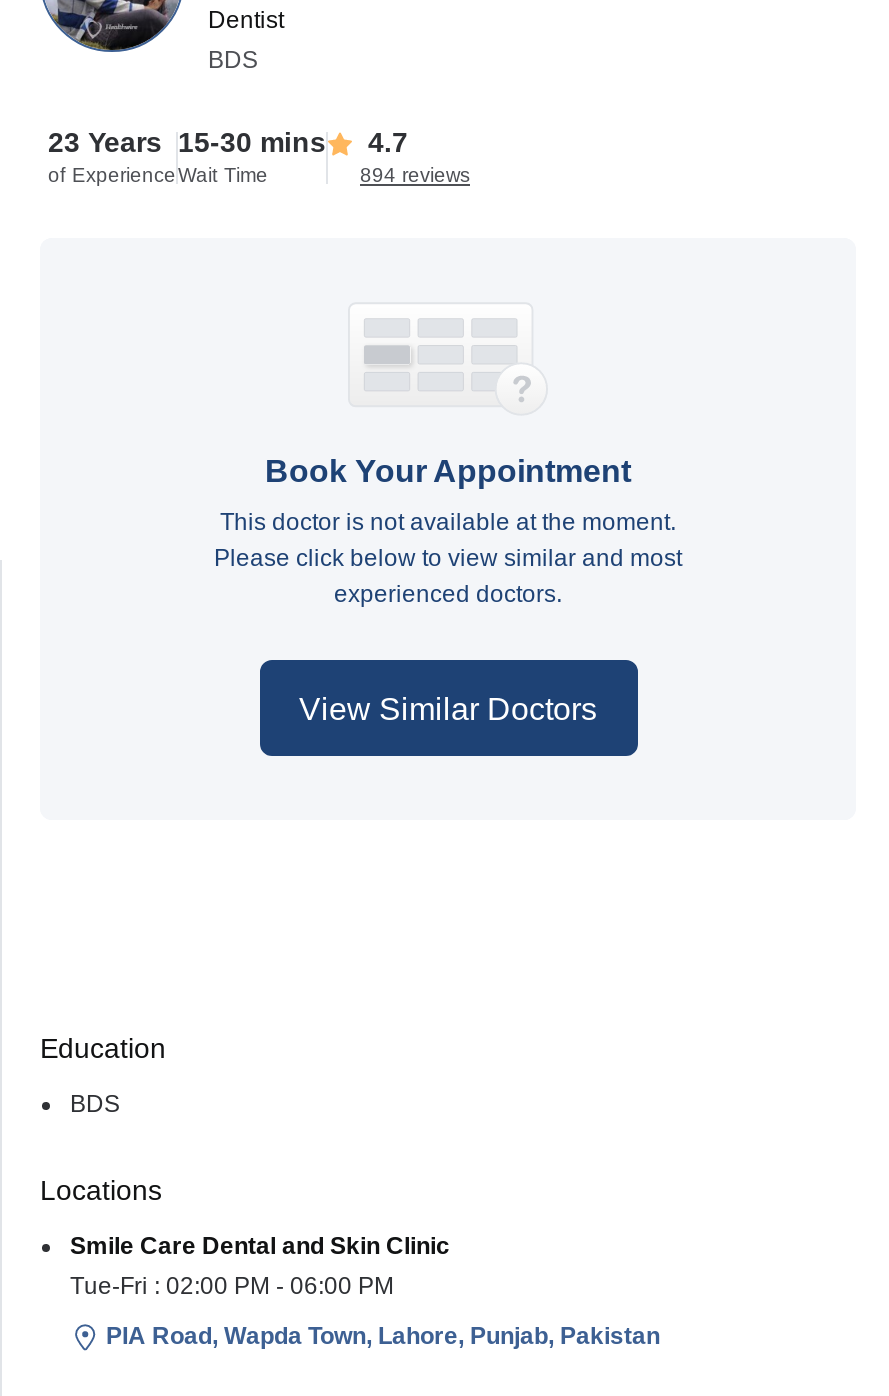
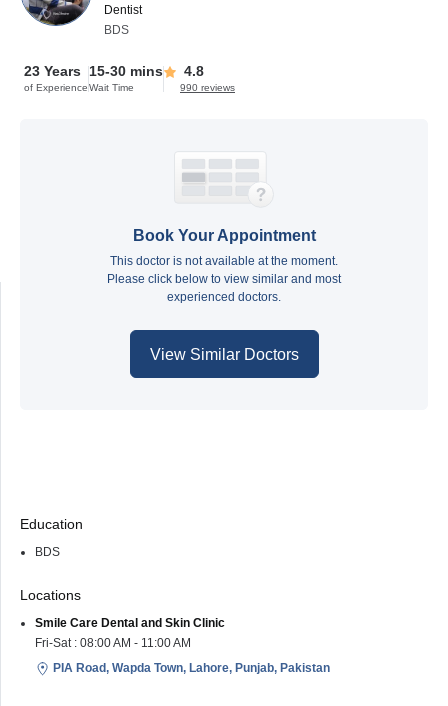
[48,126,408,158] 23 Years 15-30 mins 4.7 -> [24,63,204,79] 23 Years 15-30 mins 4.8
[360,164,470,186] 894 reviews -> [180,82,235,93] 990 reviews
[70,1272,394,1300] Tue-Fri : 02:00 PM - 06:00 PM -> [35,636,191,650] Fri-Sat : 08:00 AM - 11:00 AM

